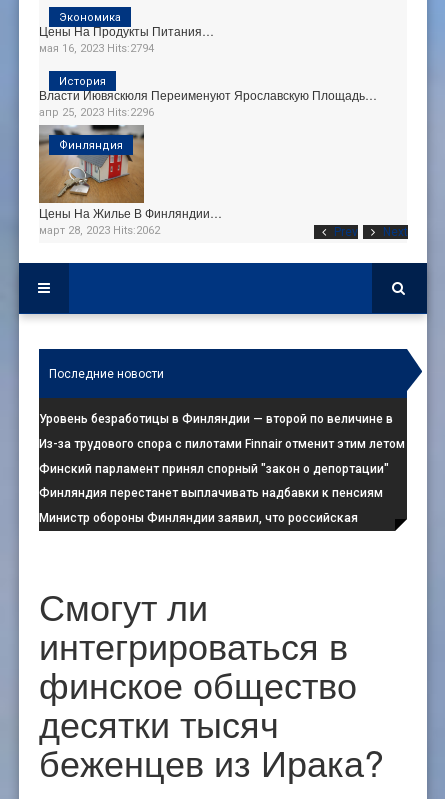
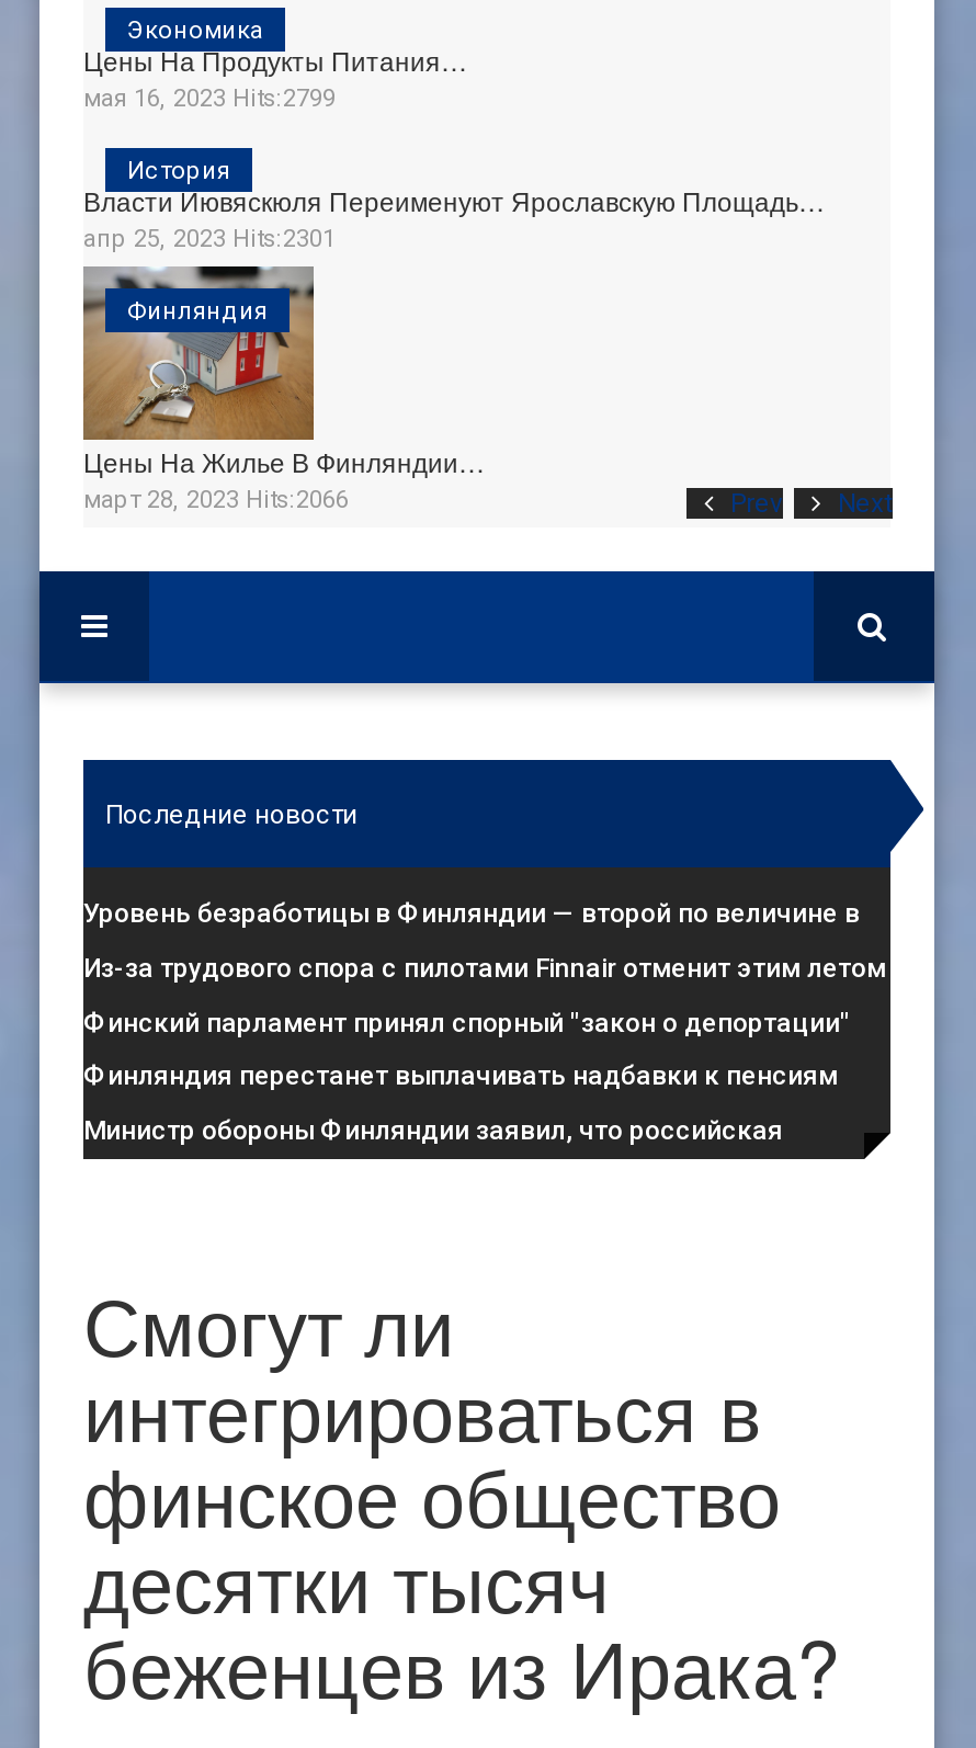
[39,41,154,54] мая 16, 2023 Hits:2794 -> [83,86,336,114] мая 16, 2023 Hits:2799
[39,105,154,118] апр 25, 2023 Hits:2296 -> [83,226,336,254] апр 25, 2023 Hits:2301
[39,224,160,237] март 28, 2023 Hits:2062 -> [83,487,349,515] март 28, 2023 Hits:2066

